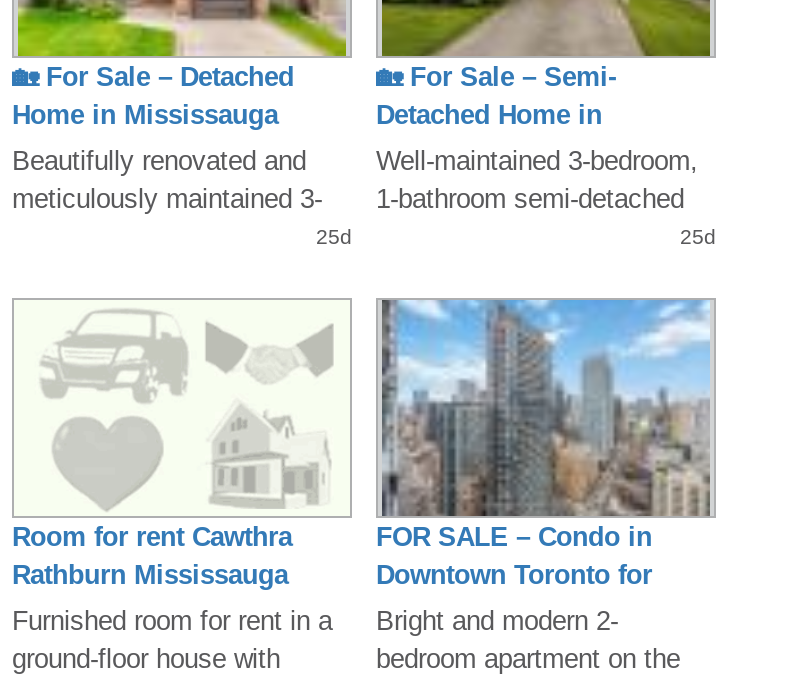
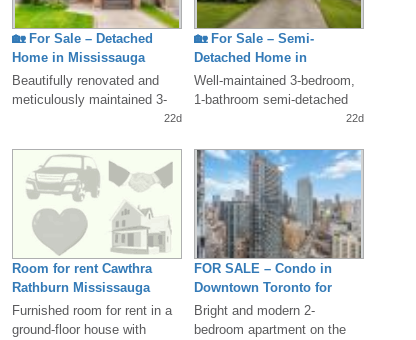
[316,224,352,248] 25d -> [164,112,182,124] 22d
[680,224,716,248] 25d -> [346,112,364,124] 22d

